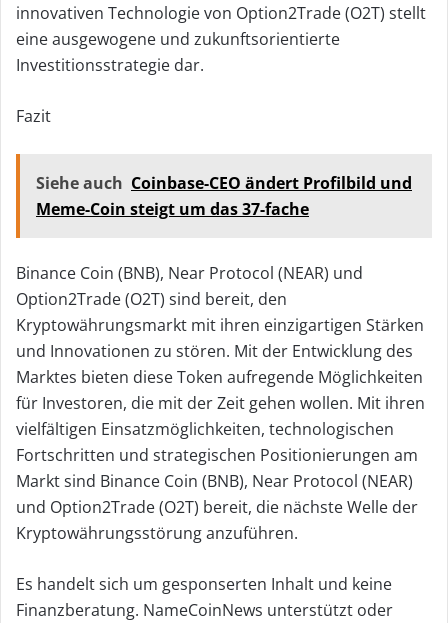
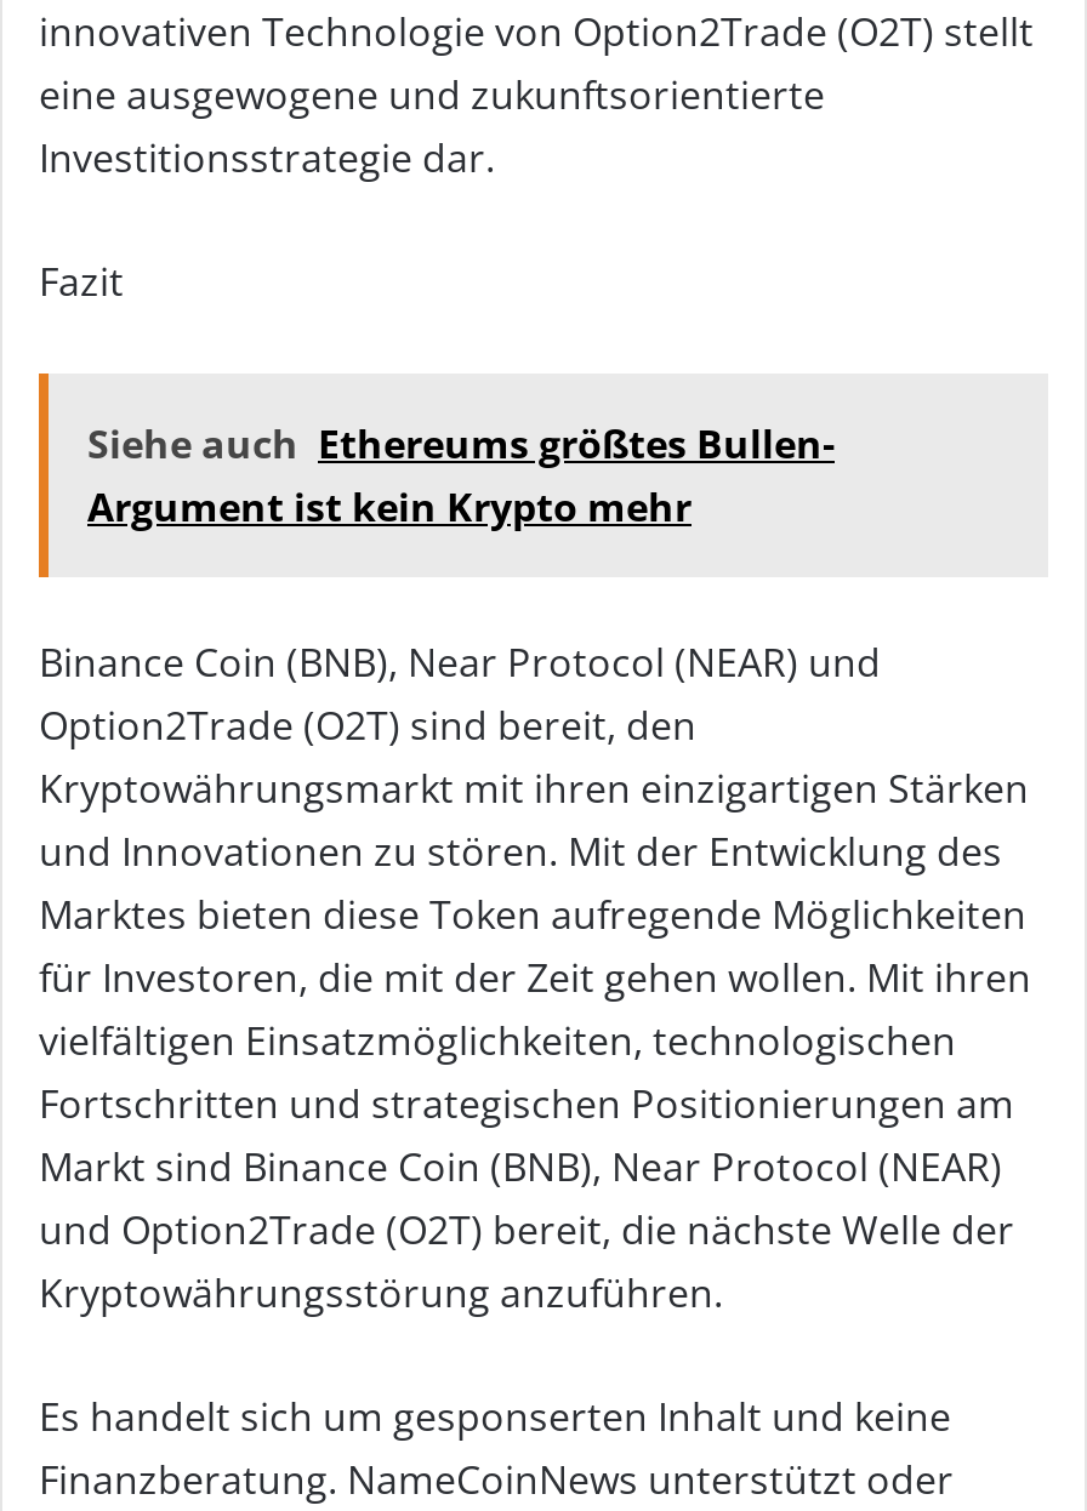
[36,172,412,220] Siehe auch Coinbase-CEO ändert Profilbild und | Meme-Coin steigt um das 37-fache -> [87,417,835,534] Siehe auch Ethereums größtes Bullen- | Argument ist kein Krypto mehr

